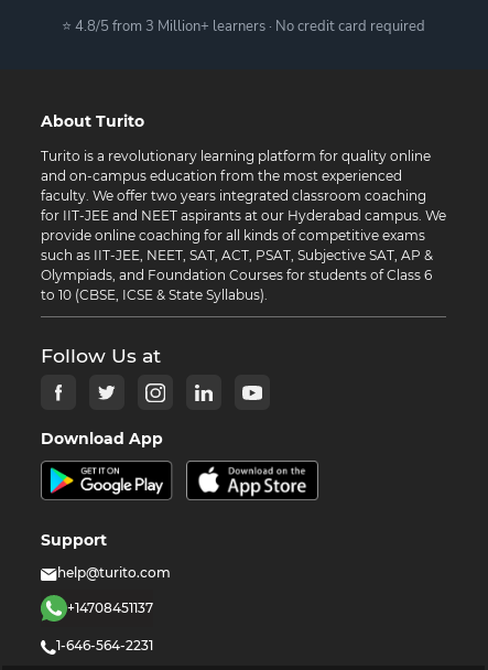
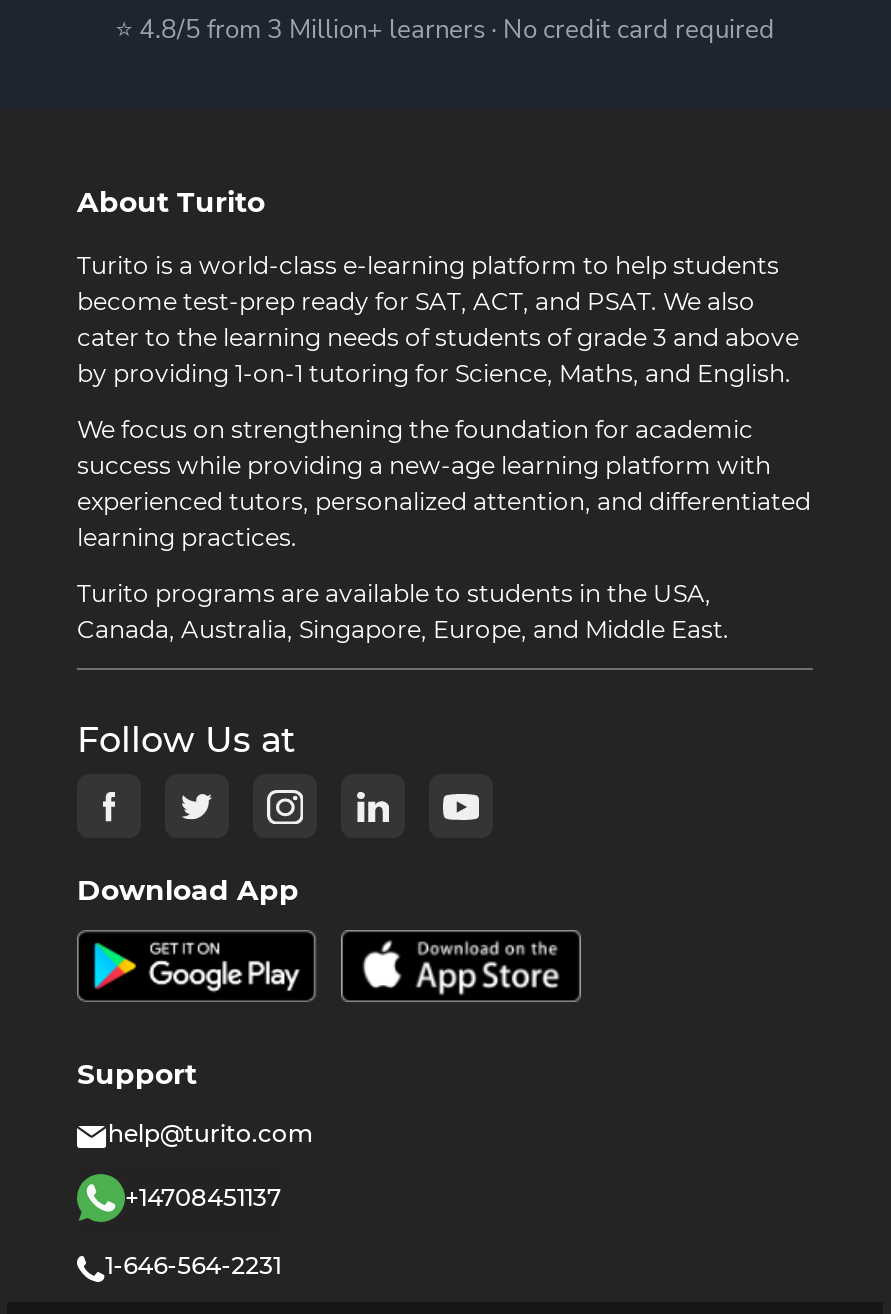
[41,148,446,303] Turito is a revolutionary learning platform for quality online | and on-campus education from the most experienced | faculty. We offer two years integrated classroom coaching | for IIT-JEE and NEET aspirants at our Hyderabad campus. We | provide online coaching for all kinds of competitive exams | such as IIT-JEE, NEET, SAT, ACT, PSAT, Subjective SAT, AP & | Olympiads, and Foundation Courses for students of Class 6 | to 10 (CBSE, ICSE & State Syllabus). -> [77,251,811,645] Turito is a world-class e-learning platform to help students | become test-prep ready for SAT, ACT, and PSAT. We also | cater to the learning needs of students of grade 3 and above | by providing 1-on-1 tutoring for Science, Maths, and English. | We focus on strengthening the foundation for academic | success while providing a new-age learning platform with | experienced tutors, personalized attention, and differentiated | learning practices. | Turito programs are available to students in the USA, | Canada, Australia, Singapore, Europe, and Middle East.

